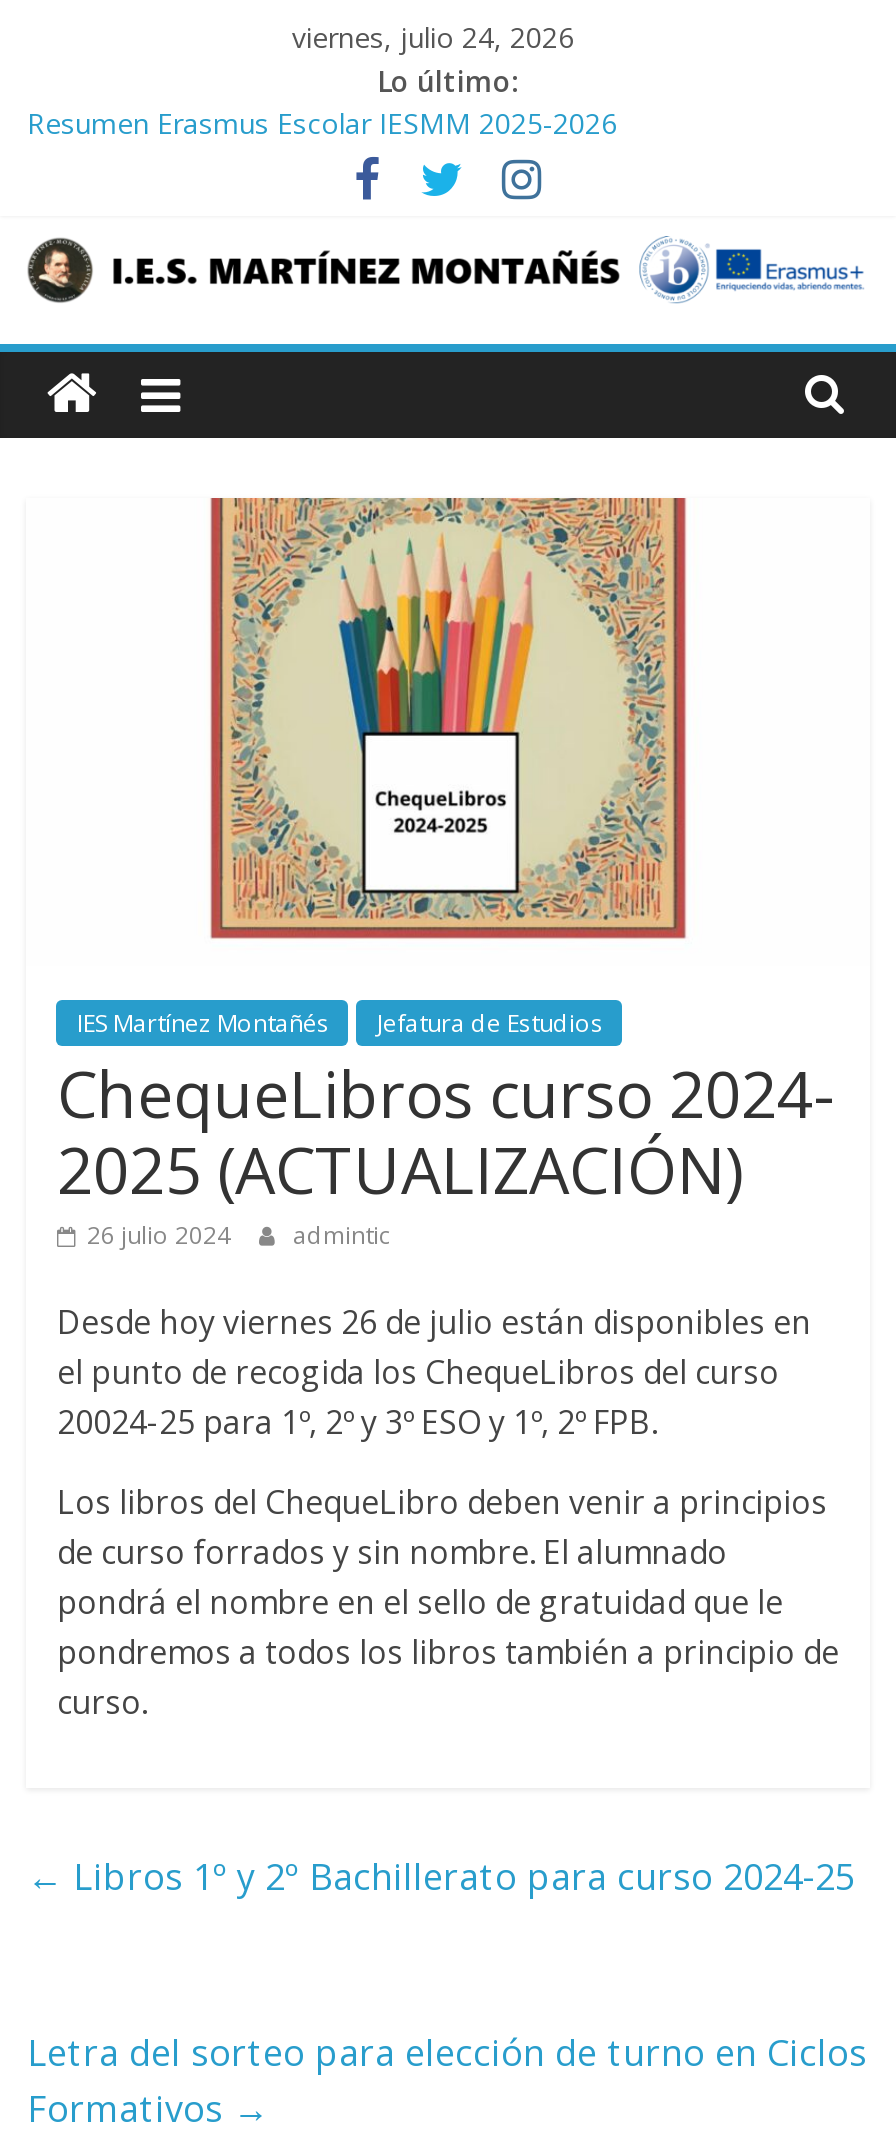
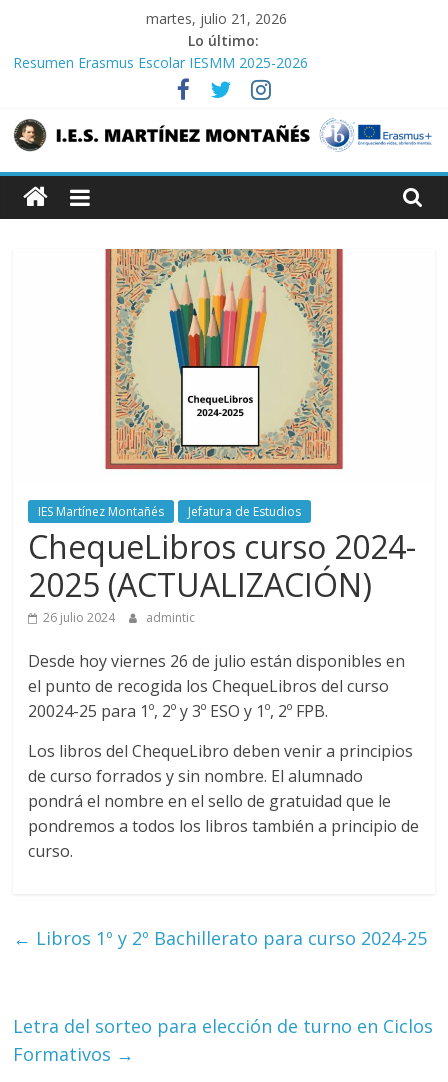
[292,18,574,56] viernes, julio 24, 2026 -> [146,9,287,28] martes, julio 21, 2026

